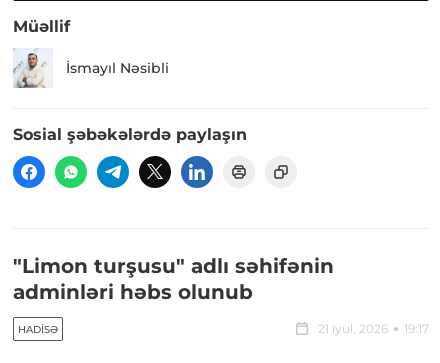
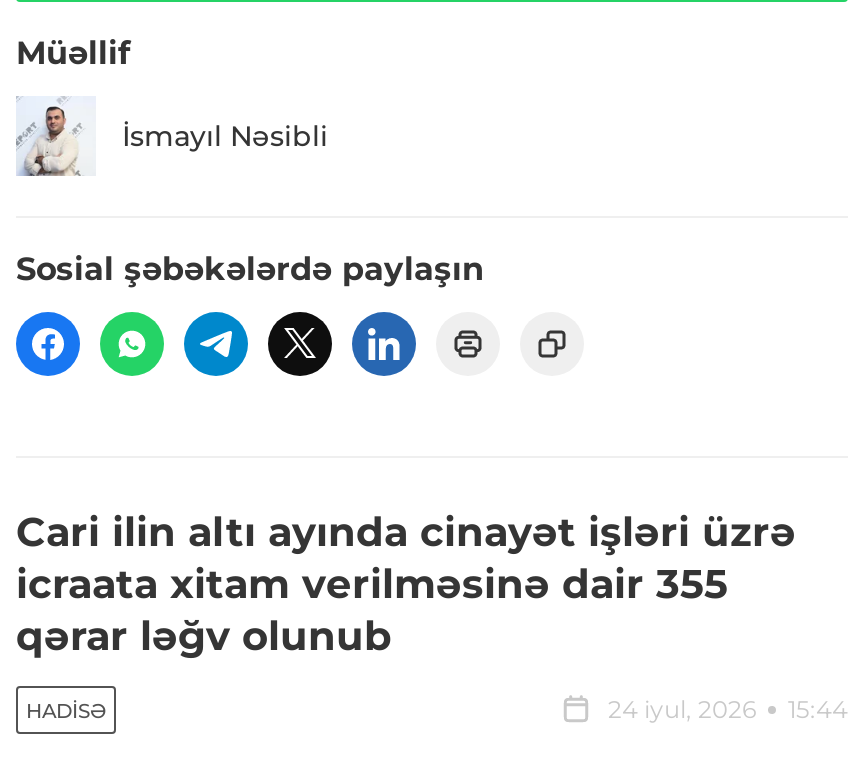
[13,254,334,304] "Limon turşusu" adlı səhifənin | adminləri həbs olunub -> [16,509,796,661] Cari ilin altı ayında cinayət işləri üzrə | icraata xitam verilməsinə dair 355 | qərar ləğv olunub
[318,321,429,336] 21 iyul, 2026 | 19:17 -> [608,695,848,725] 24 iyul, 2026 | 15:44

